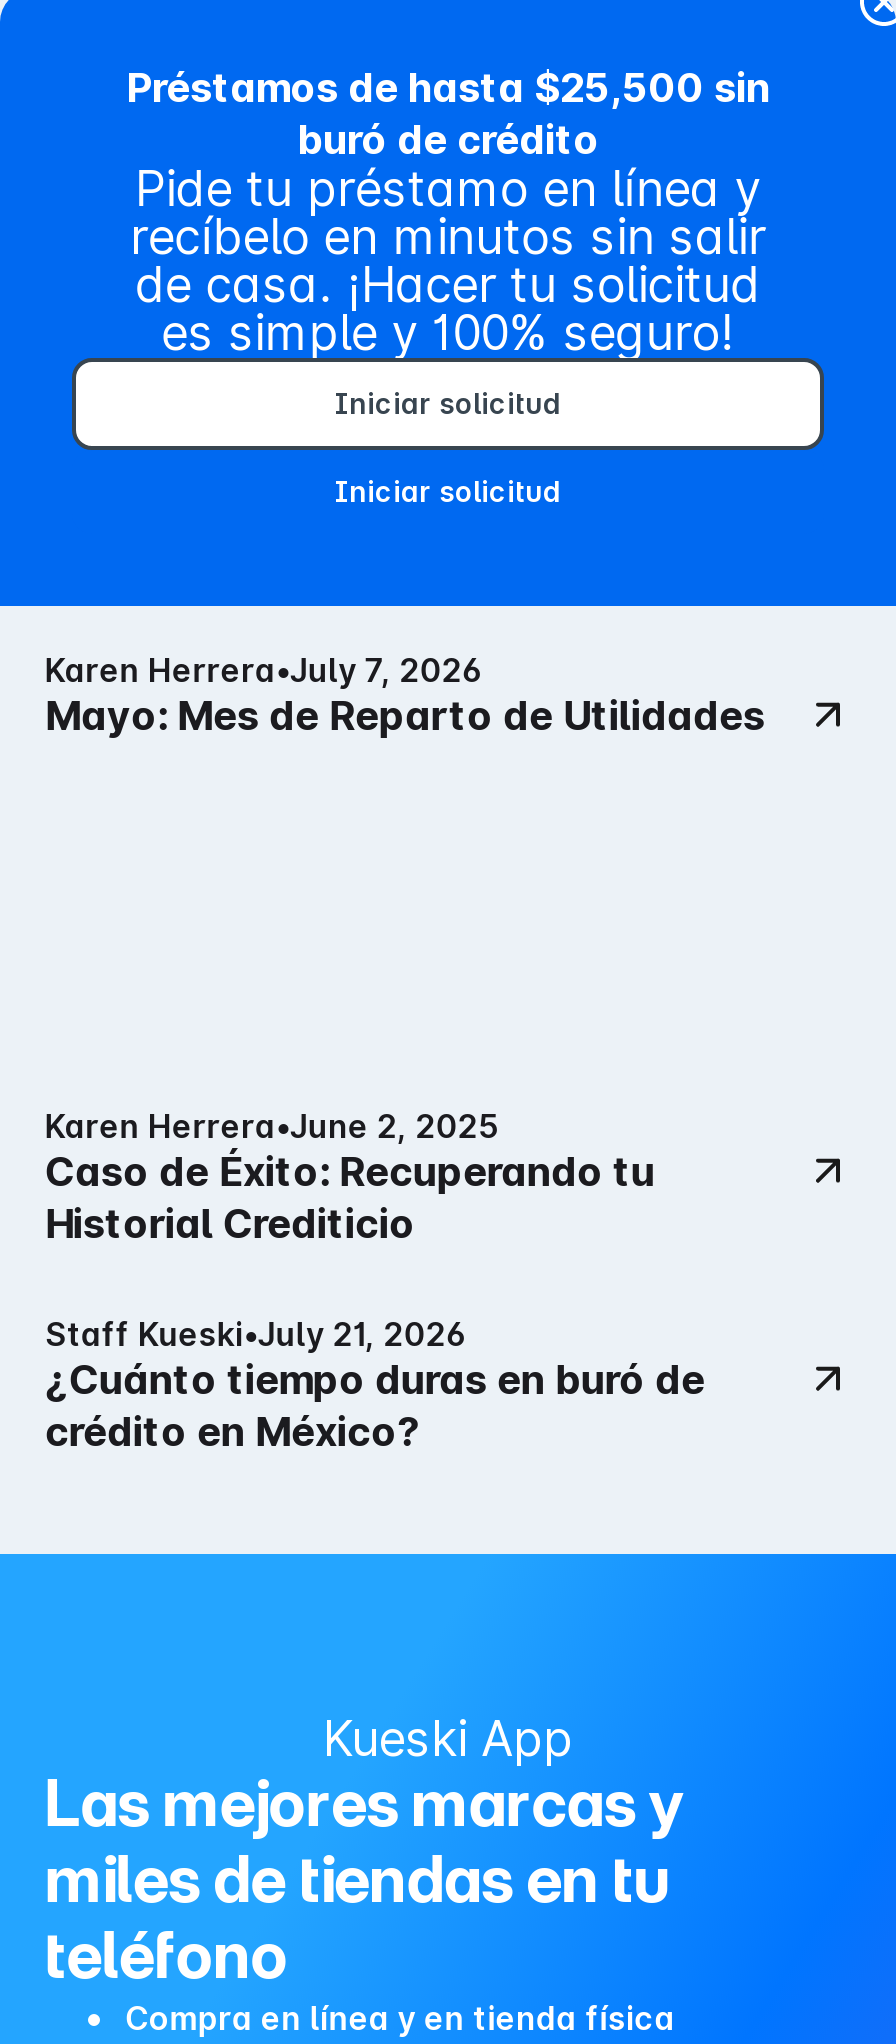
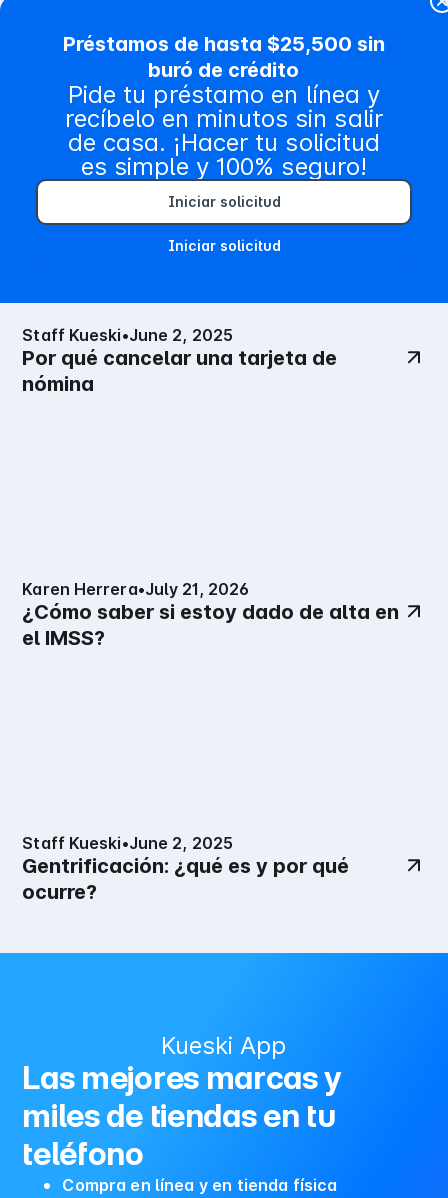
[45,650,765,740] Karen Herrera•July 7, 2026 | Mayo: Mes de Reparto de Utilidades -> [22,325,337,396] Staff Kueski•June 2, 2025 | Por qué cancelar una tarjeta de | nómina
[45,1106,655,1248] Karen Herrera•June 2, 2025 | Caso de Éxito: Recuperando tu | Historial Crediticio -> [22,579,399,650] Karen Herrera•July 21, 2026 | ¿Cómo saber si estoy dado de alta en | el IMSS?
[45,1314,705,1456] Staff Kueski•July 21, 2026 | ¿Cuánto tiempo duras en buró de | crédito en México? -> [22,833,349,904] Staff Kueski•June 2, 2025 | Gentrificación: ¿qué es y por qué | ocurre?

